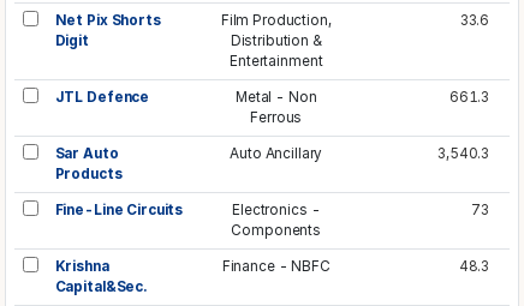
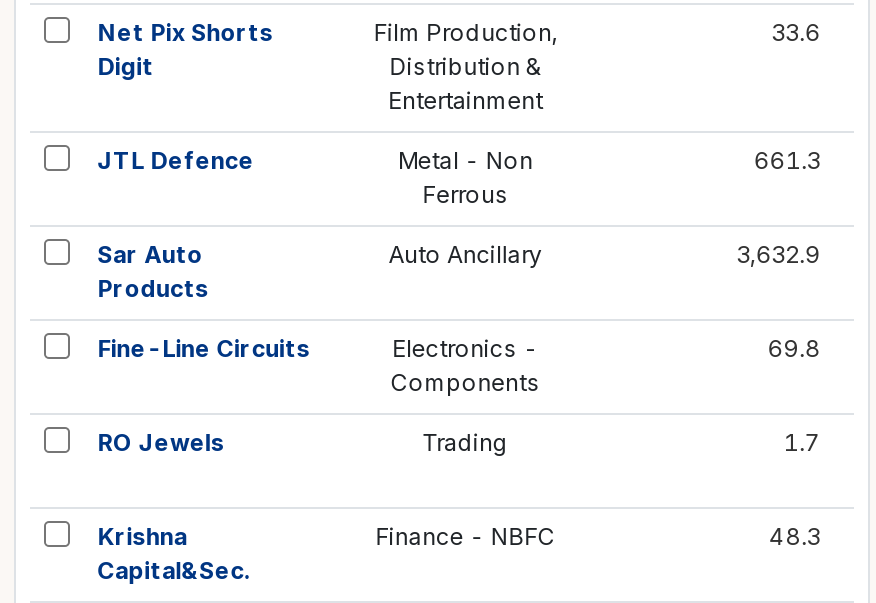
[438,146,489,162] 3,540.3 -> [736,242,820,270] 3,632.9
[472,202,489,219] 73 -> [97,336,820,458] 69.8 | RO Jewels | Trading | 1.7

